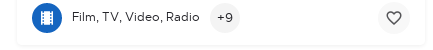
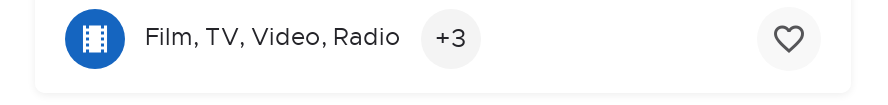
[72,9,233,26] Film, TV, Video, Radio +9 -> [145,21,467,55] Film, TV, Video, Radio +3

